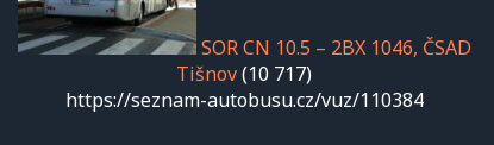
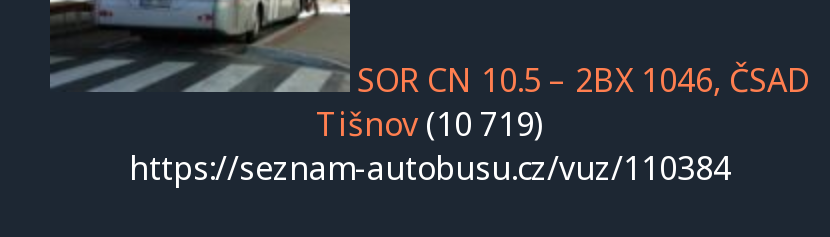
[176,60,312,86] Tišnov (10 717) -> [316,101,544,145] Tišnov (10 719)

